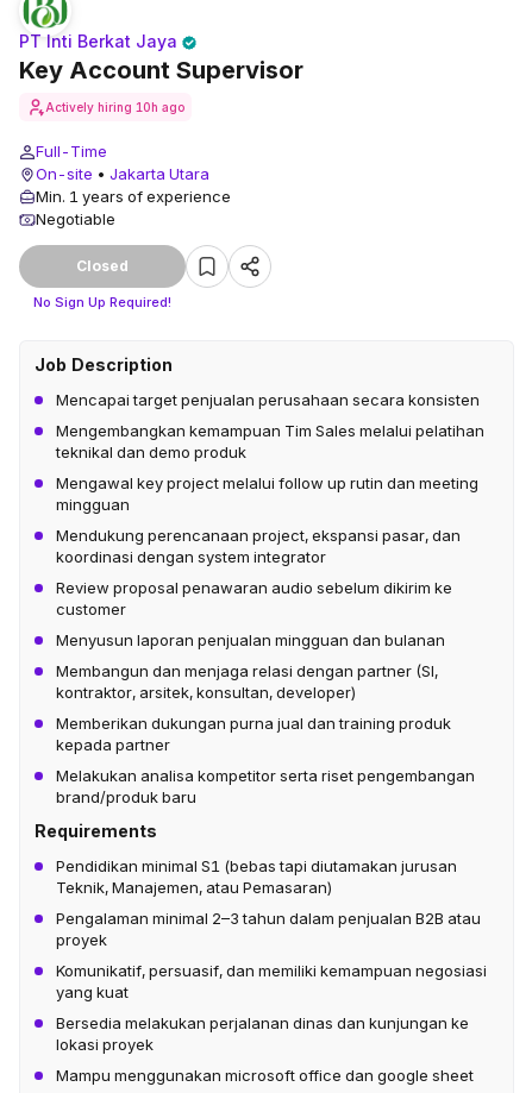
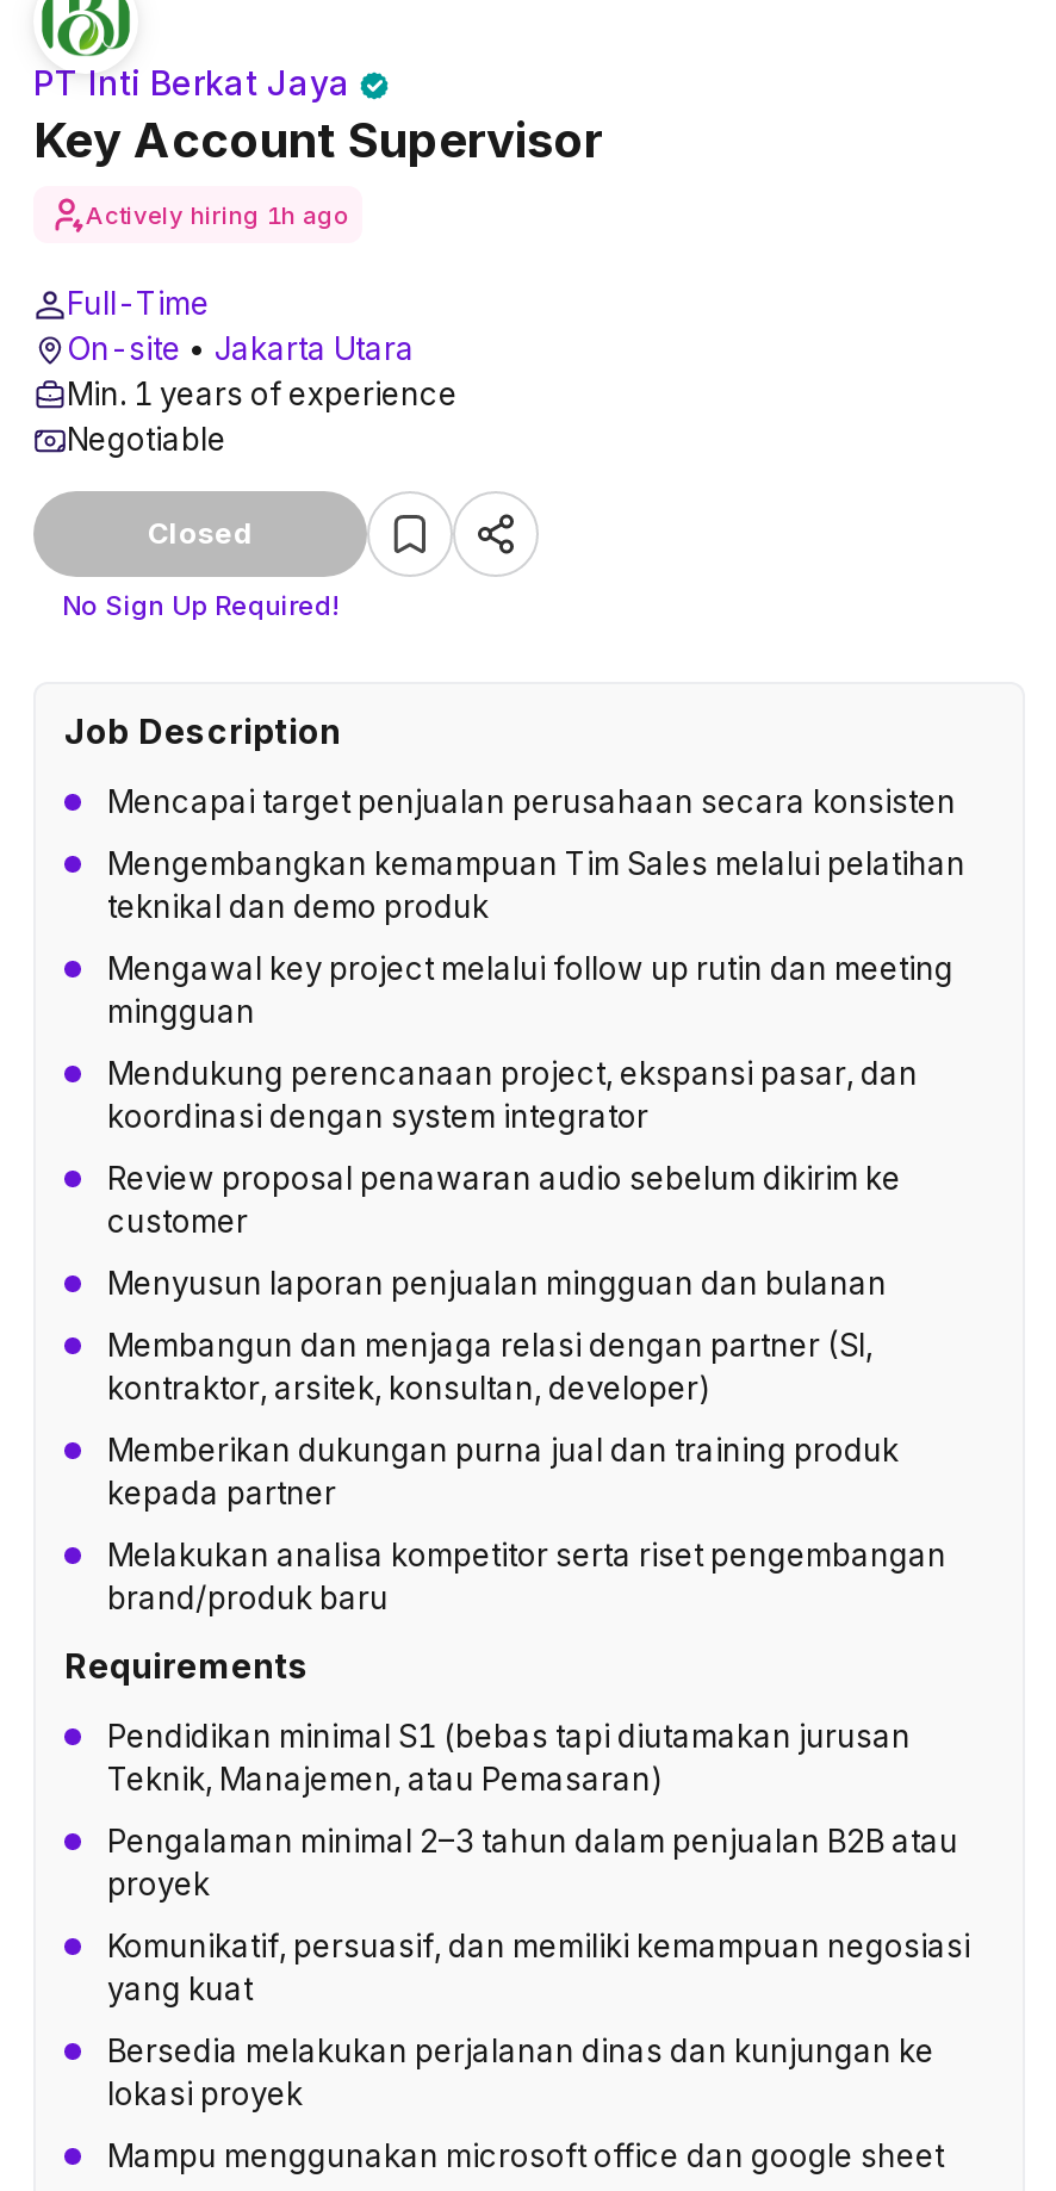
[45,99,184,114] Actively hiring 10h ago -> [86,199,348,228] Actively hiring 1h ago

